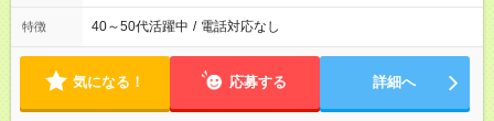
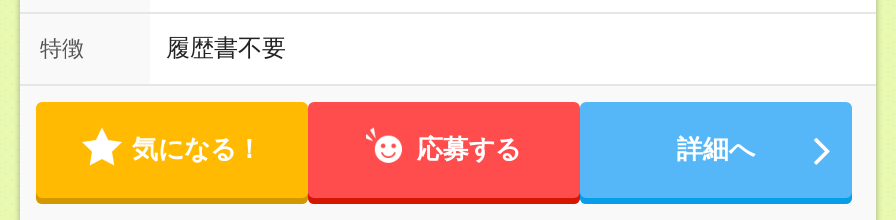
[92,19,280,34] 40～50代活躍中 / 電話対応なし -> [166,34,286,62] 履歴書不要

